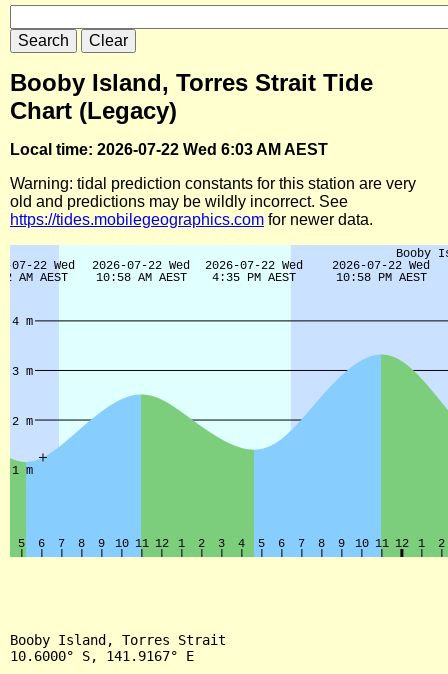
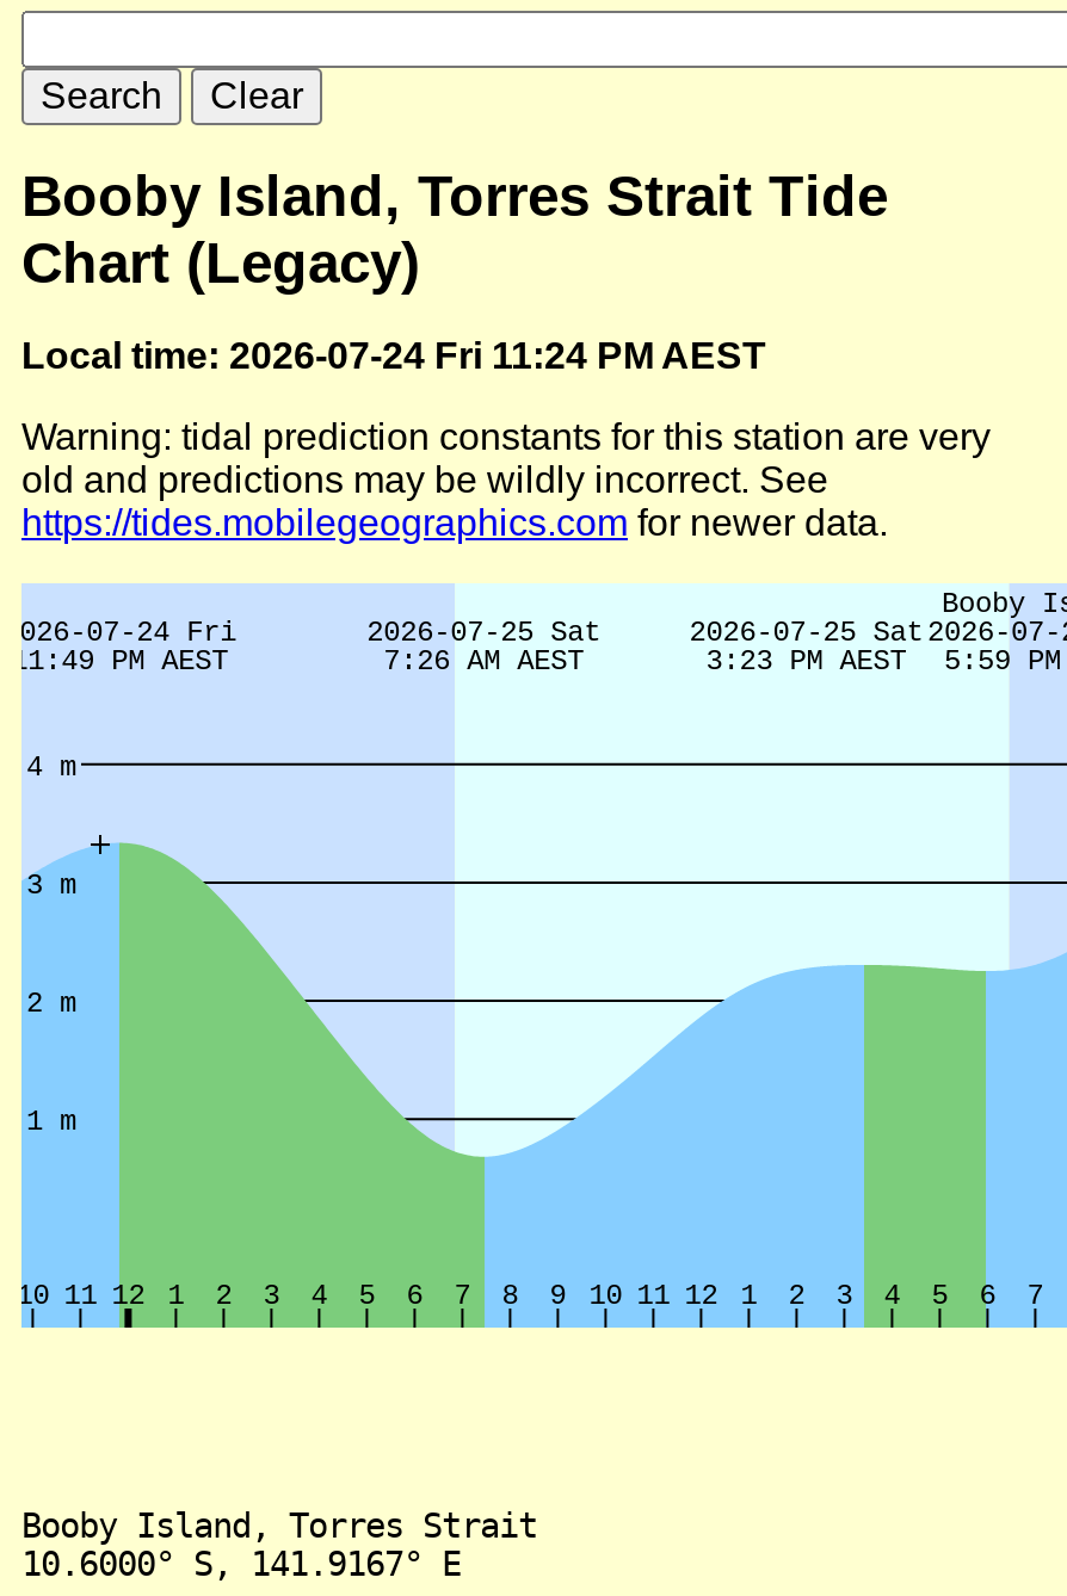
[10,141,328,158] Local time: 2026-07-22 Wed 6:03 AM AEST -> [21,336,766,376] Local time: 2026-07-24 Fri 11:24 PM AEST
[9,246,445,558] [image] -> [19,586,1060,1330] [image]

